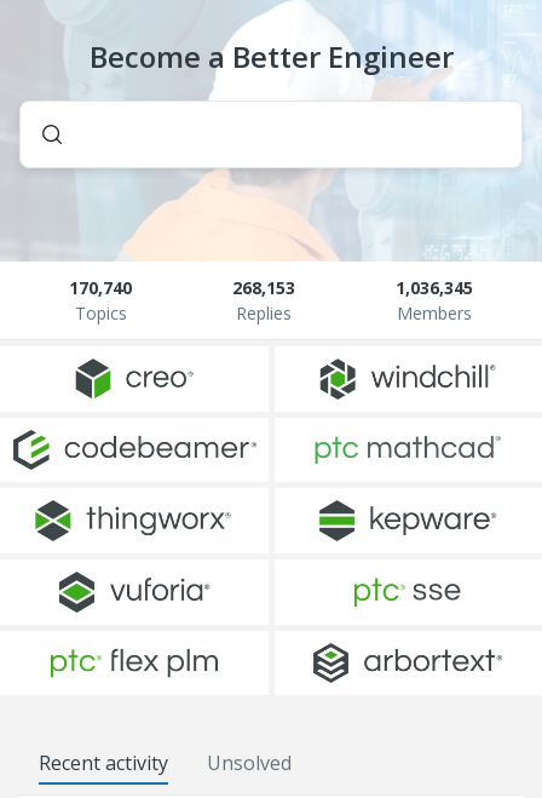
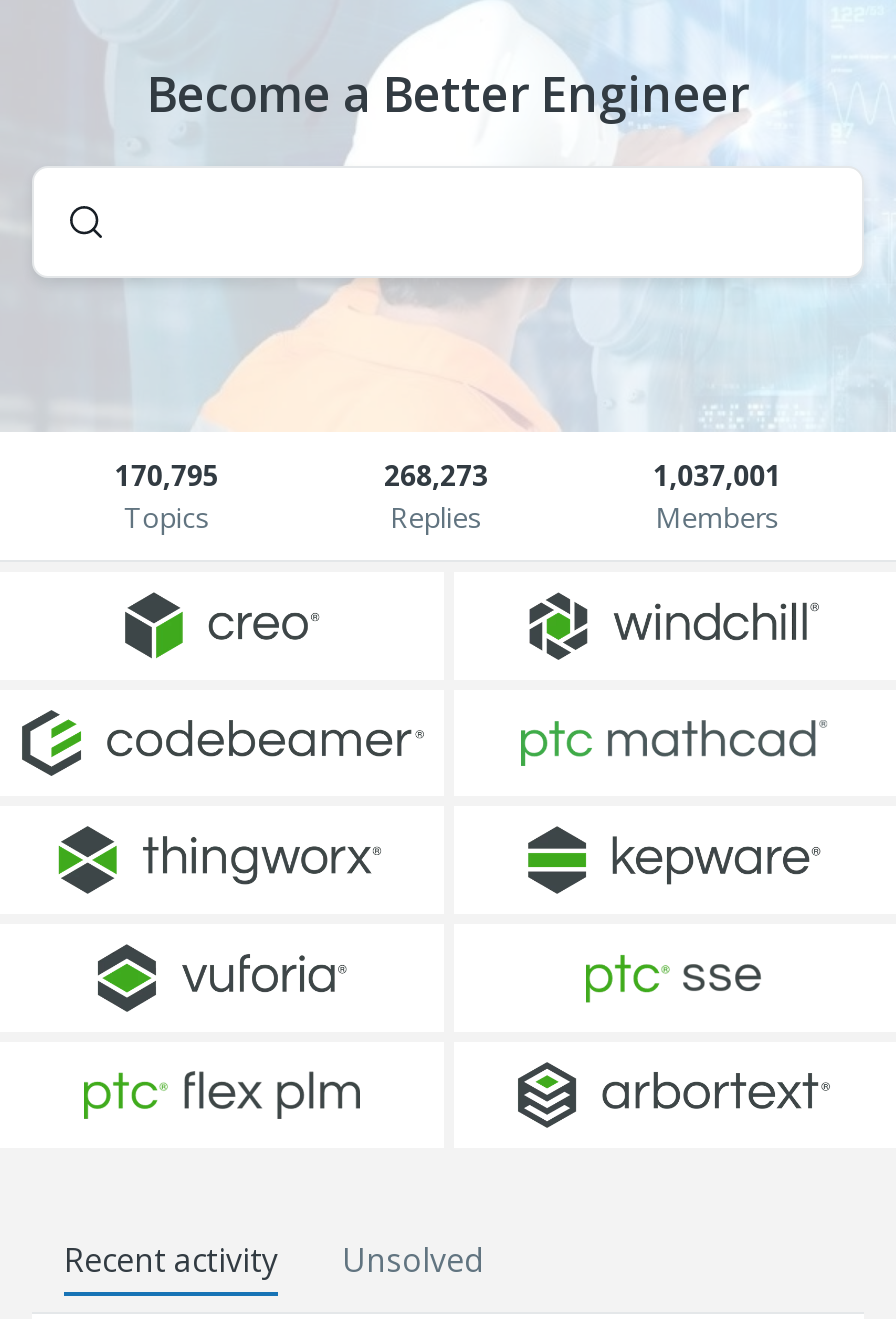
[69,276,132,299] 170,740 -> [115,456,219,494] 170,795
[232,276,295,299] 268,153 -> [384,456,488,494] 268,273
[395,276,473,299] 1,036,345 -> [653,456,781,494] 1,037,001

